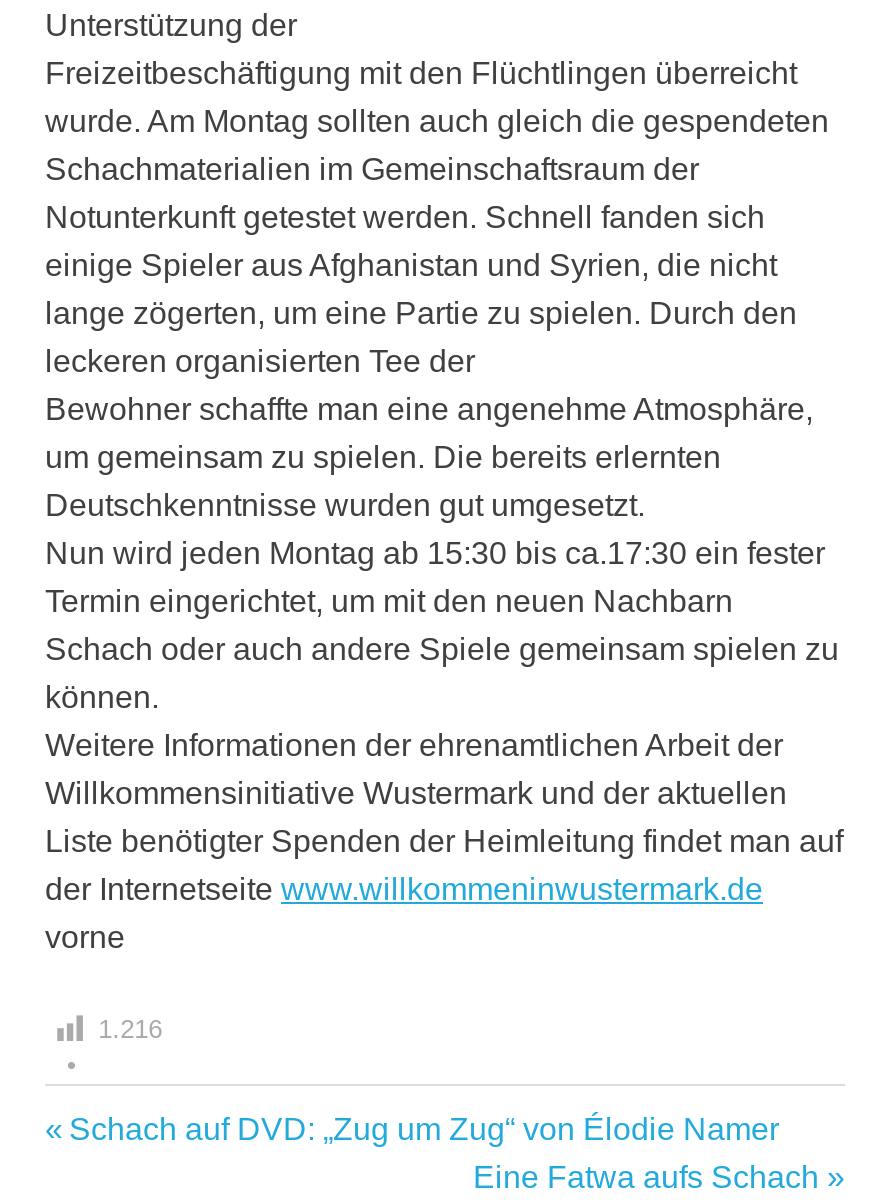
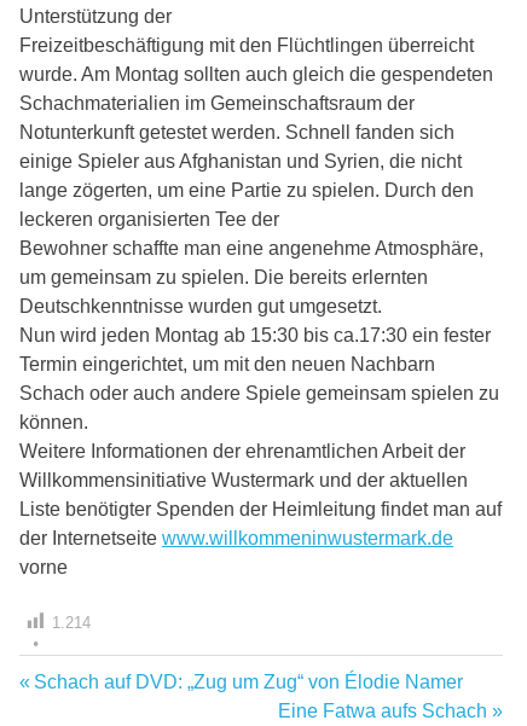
[98,1015,162,1045] 1.216 -> [51,613,90,631] 1.214

